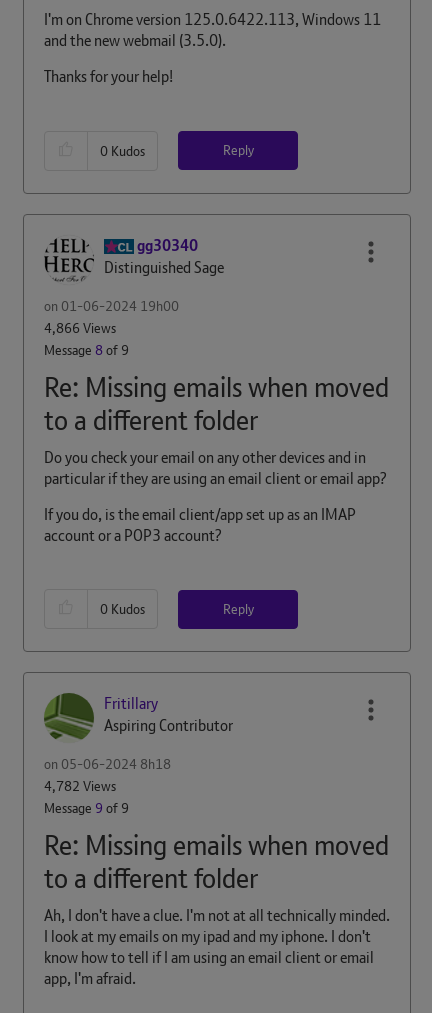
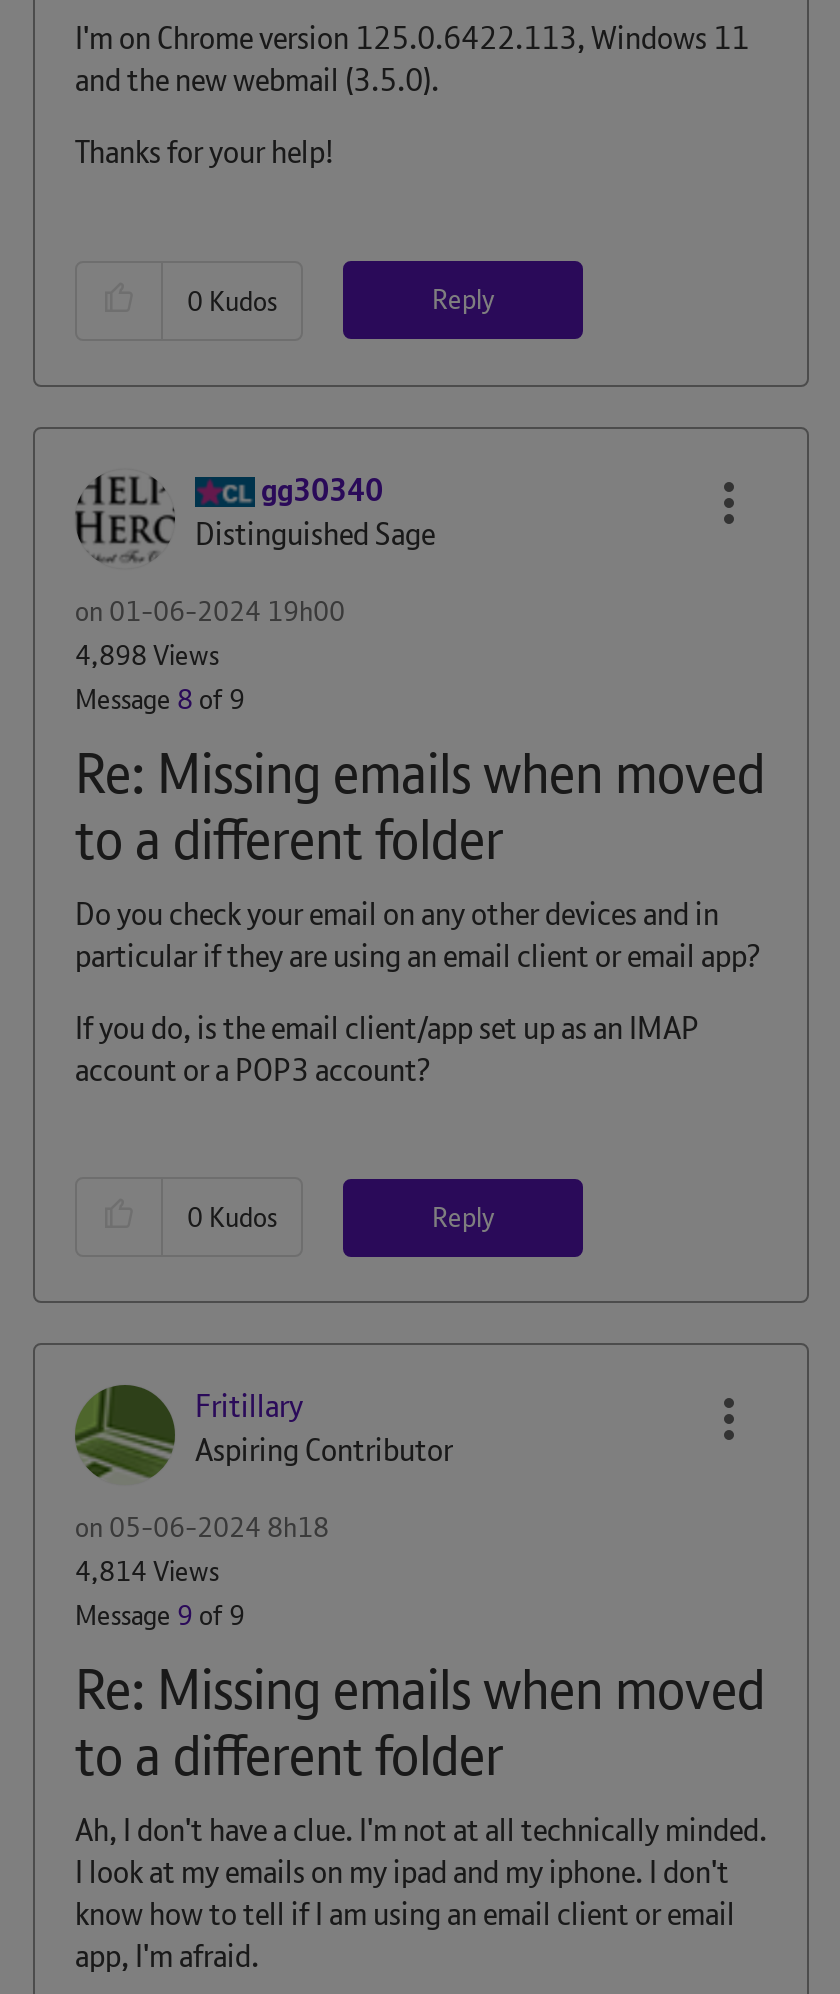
[44,318,116,336] 4,866 Views -> [75,636,219,672] 4,898 Views
[44,777,116,795] 4,782 Views -> [75,1553,219,1589] 4,814 Views

